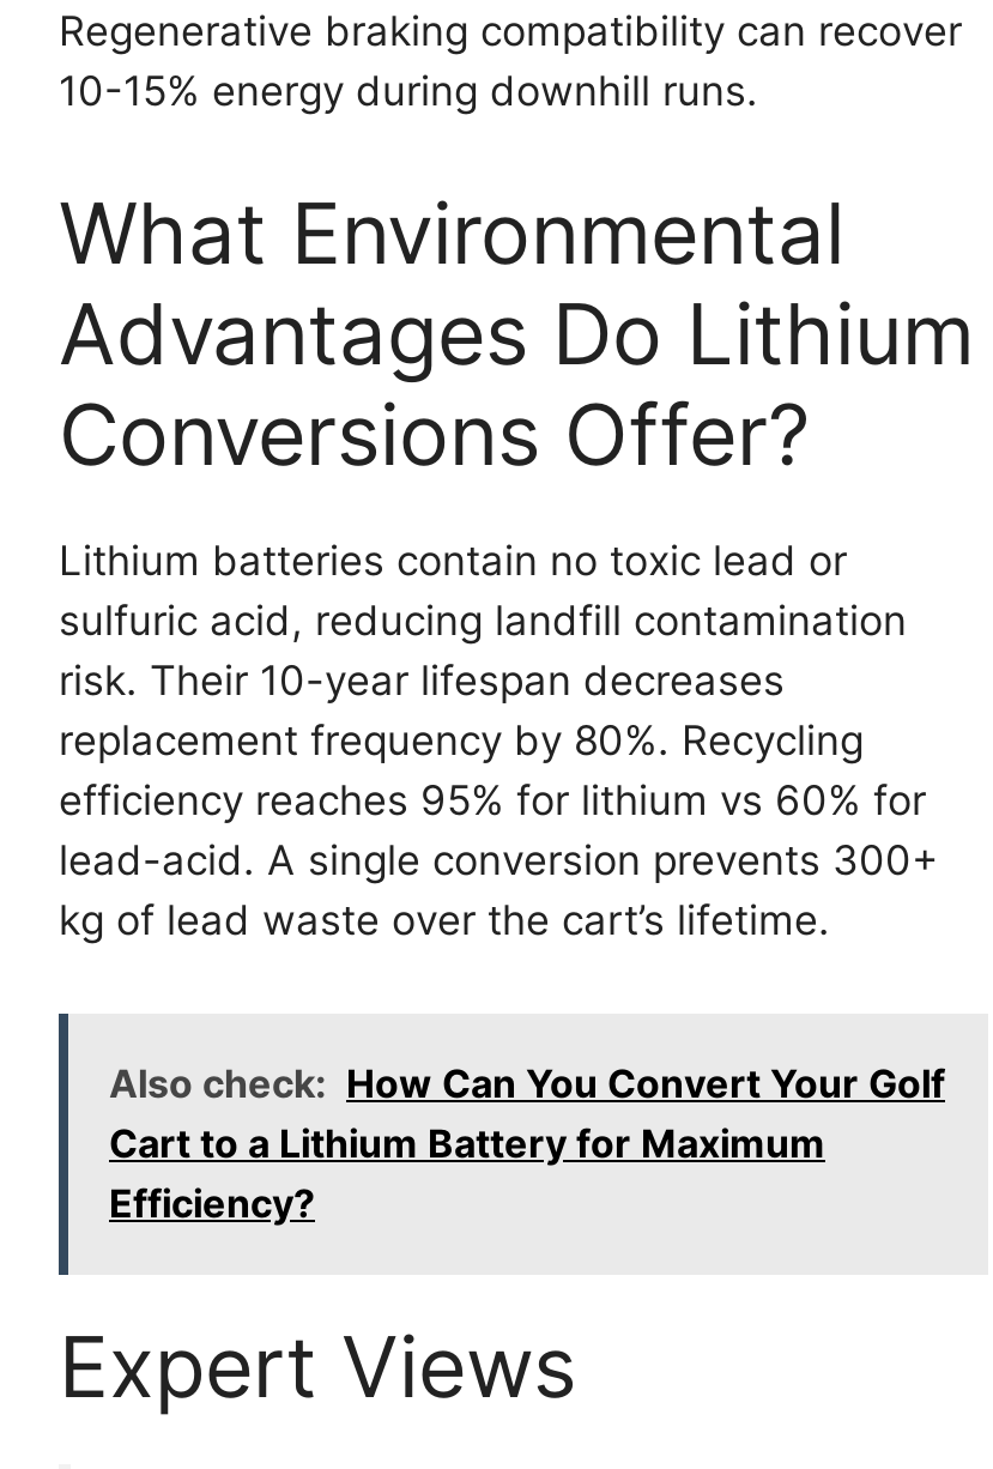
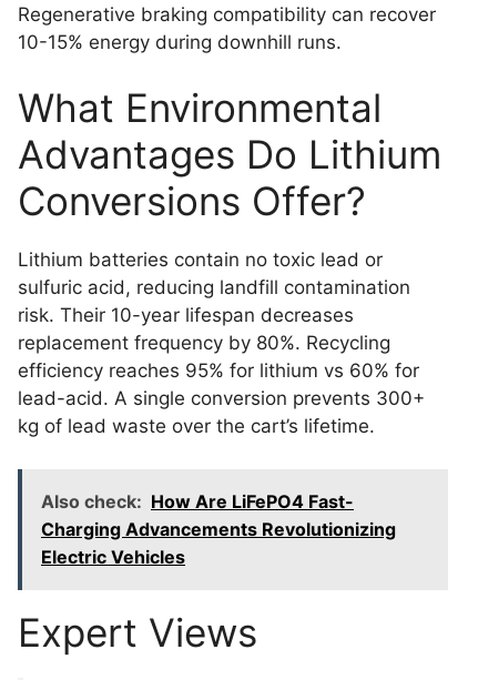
[109,1058,945,1226] Also check: How Can You Convert Your Golf | Cart to a Lithium Battery for Maximum | Efficiency? -> [41,490,396,567] Also check: How Are LiFePO4 Fast- | Charging Advancements Revolutionizing | Electric Vehicles

